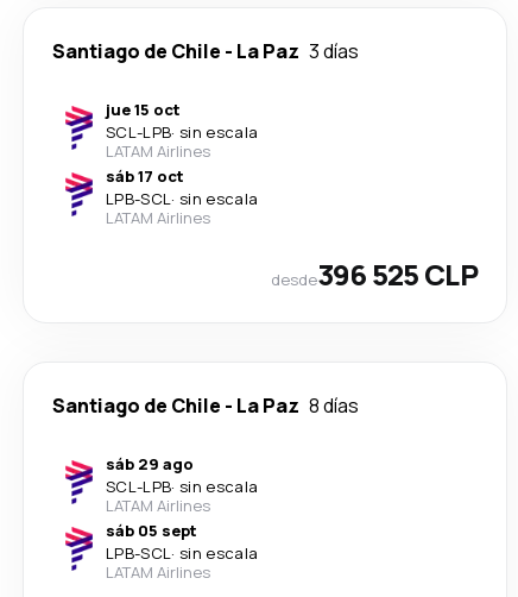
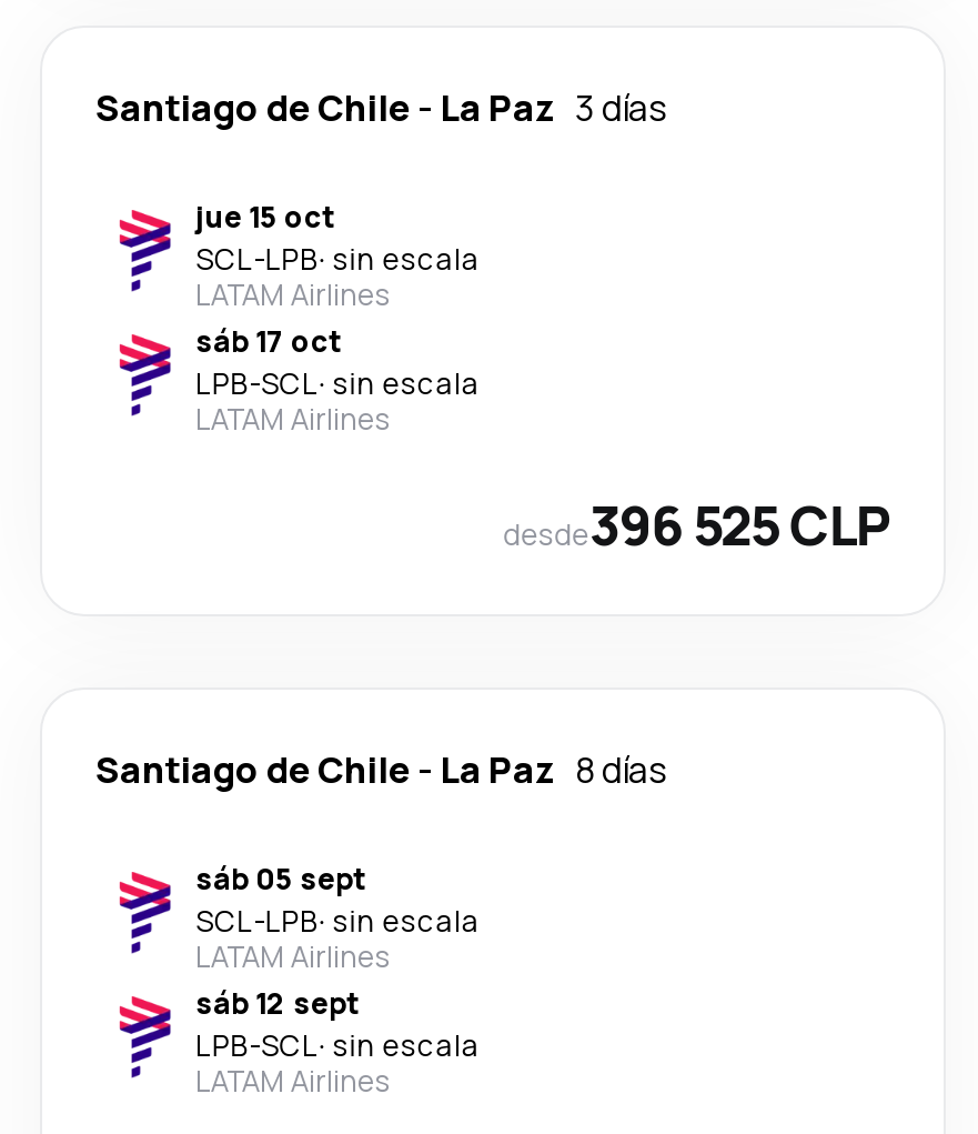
[106,453,194,475] sáb 29 ago -> [195,859,366,899] sáb 05 sept
[106,520,197,541] sáb 05 sept -> [195,983,360,1023] sáb 12 sept

